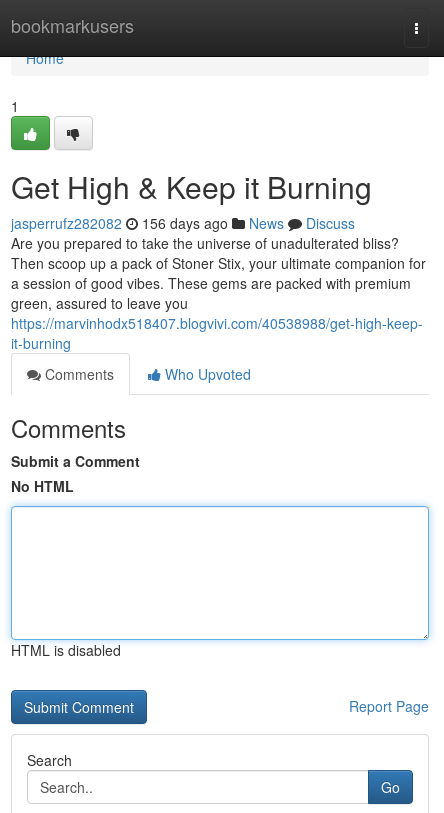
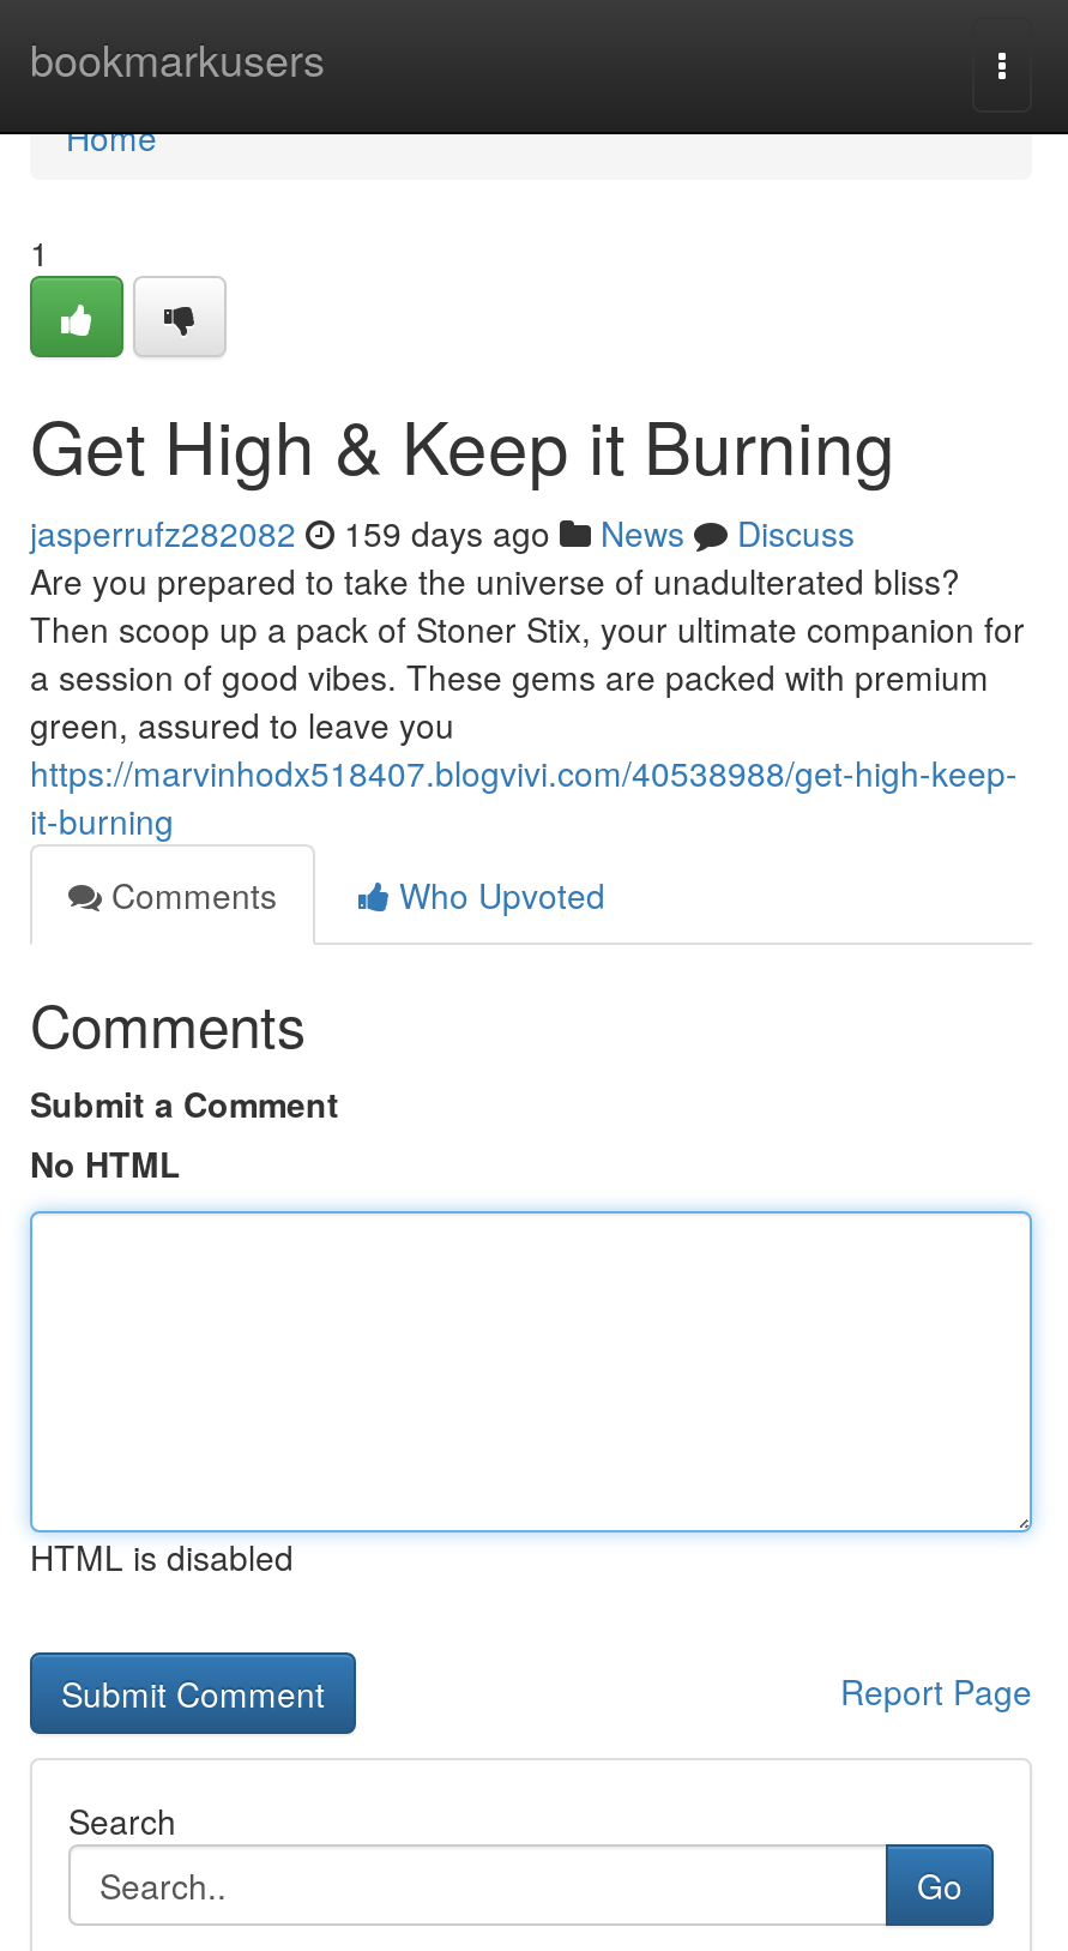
[11,213,355,233] jasperrufz282082 156 days ago News Discuss -> [30,508,855,556] jasperrufz282082 159 days ago News Discuss

